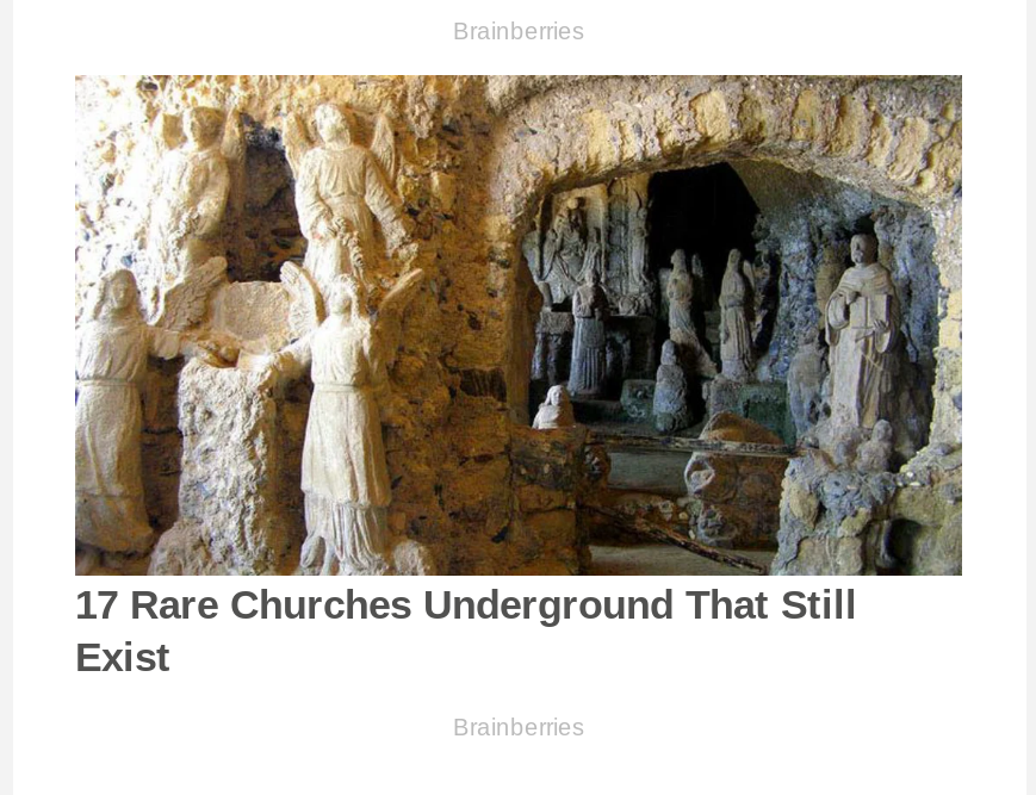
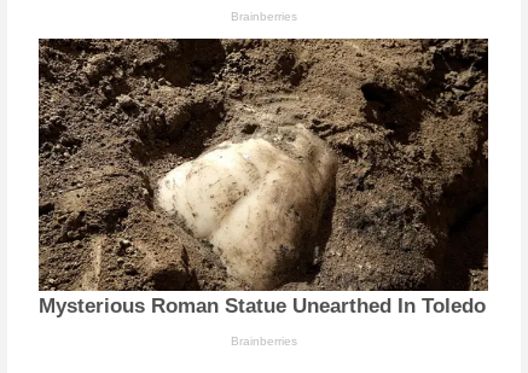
[75,74,964,680] [image] | 17 Rare Churches Underground That Still | Exist -> [37,37,489,318] [image] | Mysterious Roman Statue Unearthed In Toledo

